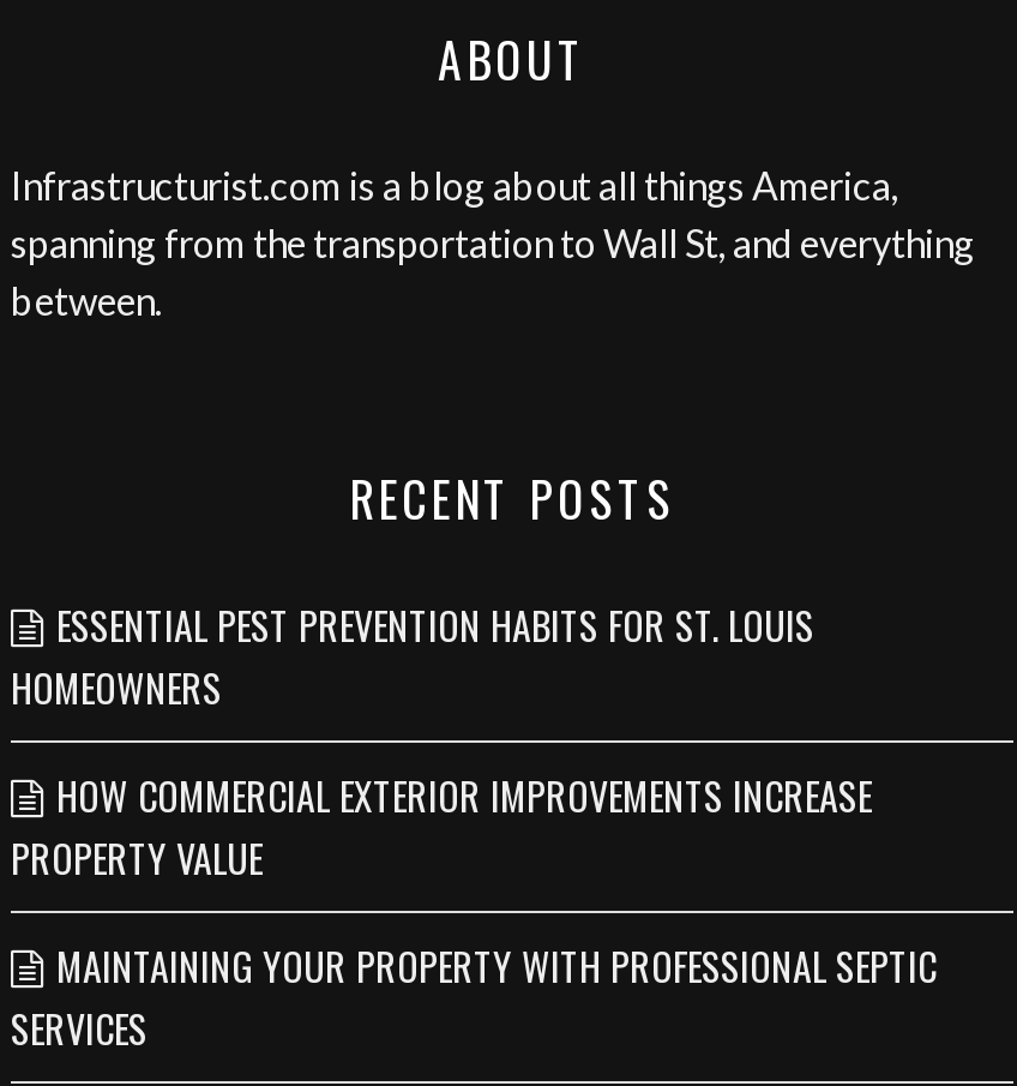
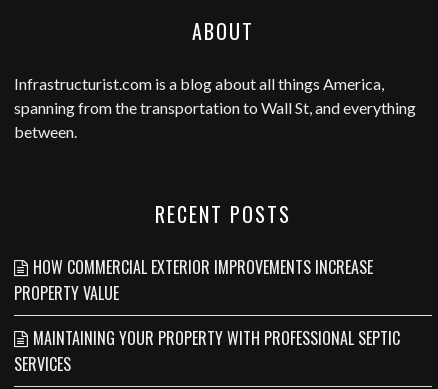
[11,596,814,716] ESSENTIAL PEST PREVENTION HABITS FOR ST. LOUIS | HOMEOWNERS -> none

